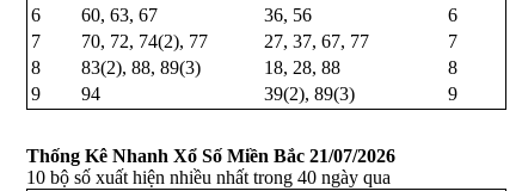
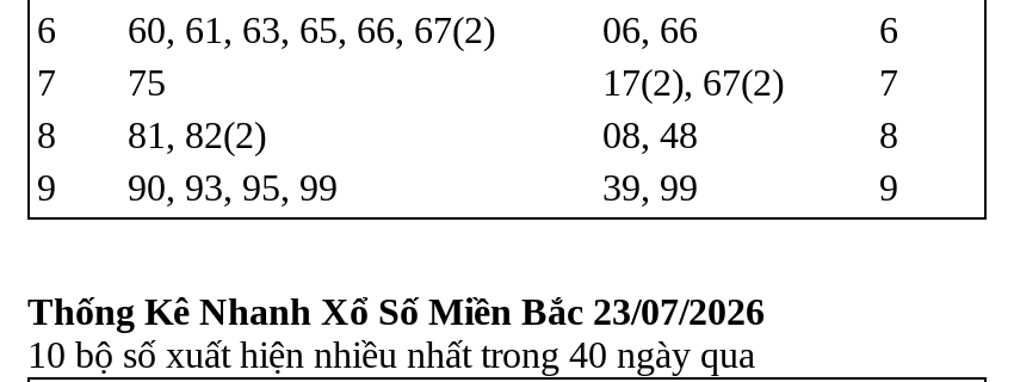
[81,4,312,24] 60, 63, 67 | 36, 56 -> [128,8,698,49] 60, 61, 63, 65, 66, 67(2) | 06, 66
[81,30,369,51] 70, 72, 74(2), 77 | 27, 37, 67, 77 -> [128,61,784,101] 75 | 17(2), 67(2)
[81,57,340,77] 83(2), 88, 89(3) | 18, 28, 88 -> [128,113,698,154] 81, 82(2) | 08, 48
[81,83,355,103] 94 | 39(2), 89(3) -> [128,166,698,207] 90, 93, 95, 99 | 39, 99
[26,145,395,165] Thống Kê Nhanh Xổ Số Miền Bắc 21/07/2026 -> [27,290,765,331] Thống Kê Nhanh Xổ Số Miền Bắc 23/07/2026

